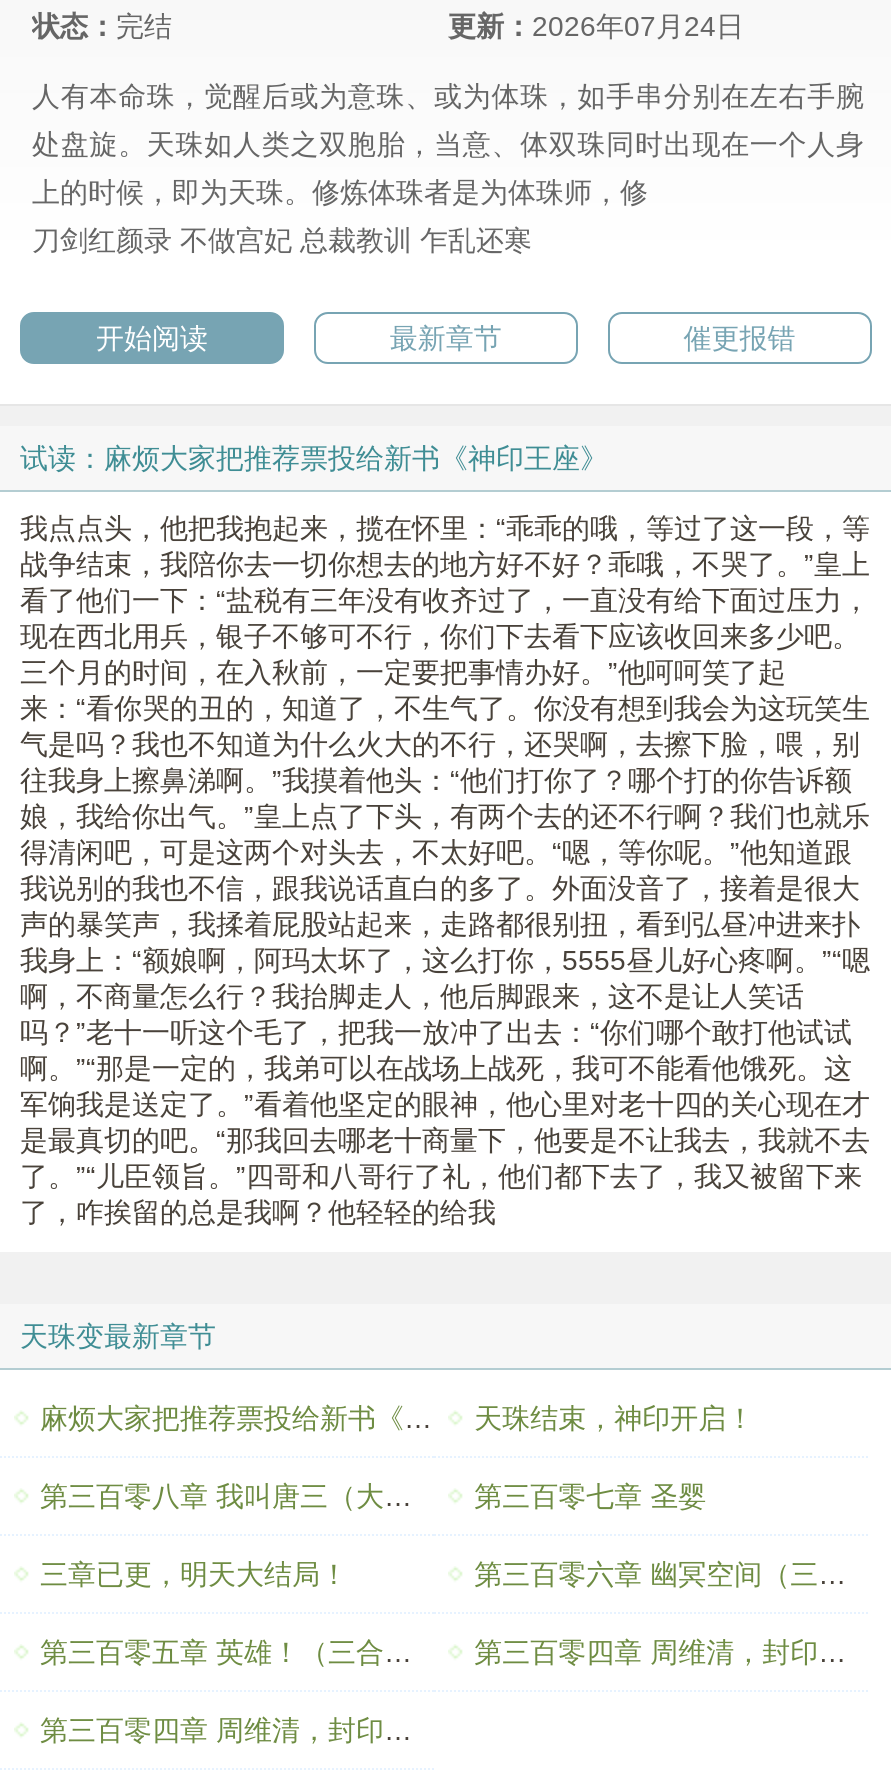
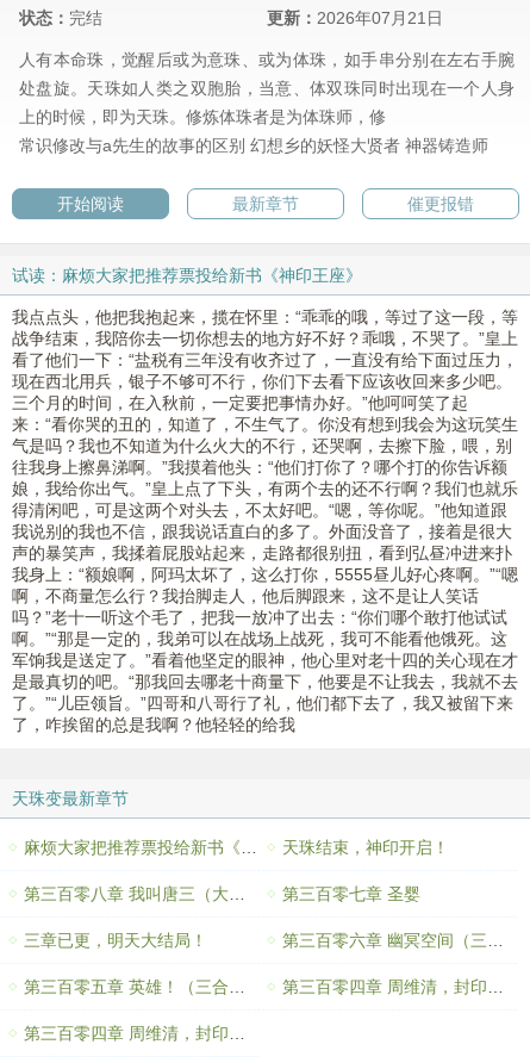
[448,11,744,43] 更新：2026年07月24日 -> [267,9,443,28] 更新：2026年07月21日
[32,225,532,257] 刀剑红颜录 不做宫妃 总裁教训 乍乱还寒 -> [19,136,488,156] 常识修改与a先生的故事的区别 幻想乡的妖怪大贤者 神器铸造师

